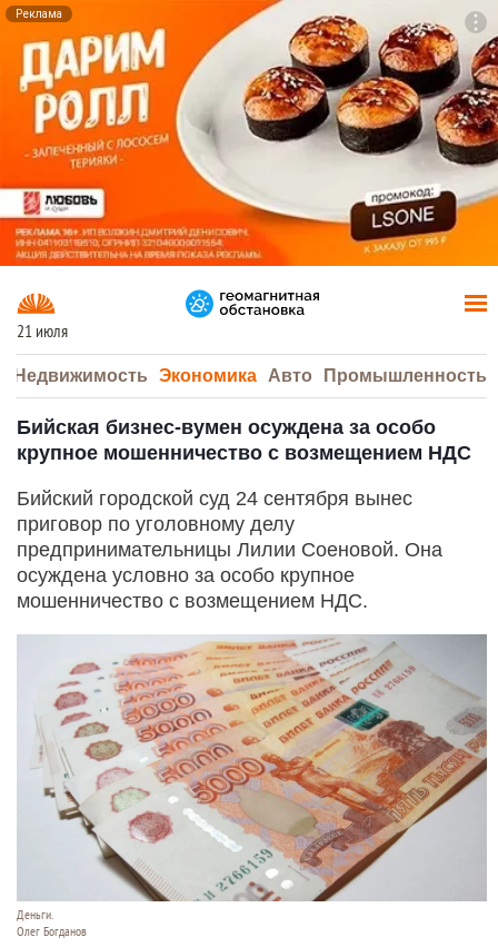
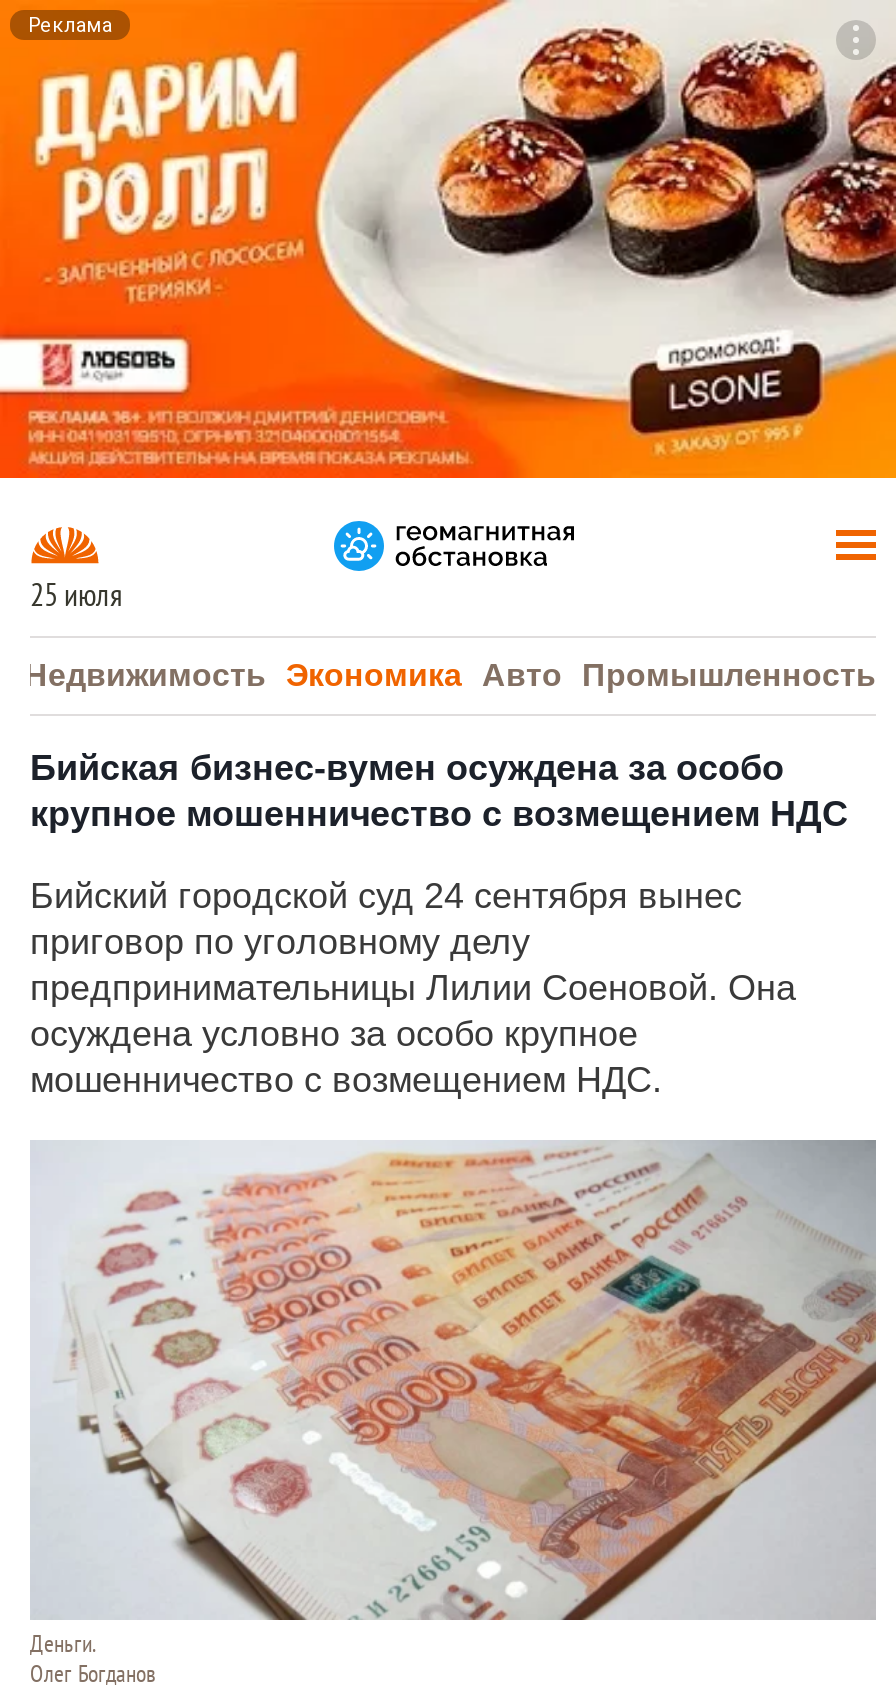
[17,321,68,342] 21 июля -> [30,578,122,614] 25 июля

